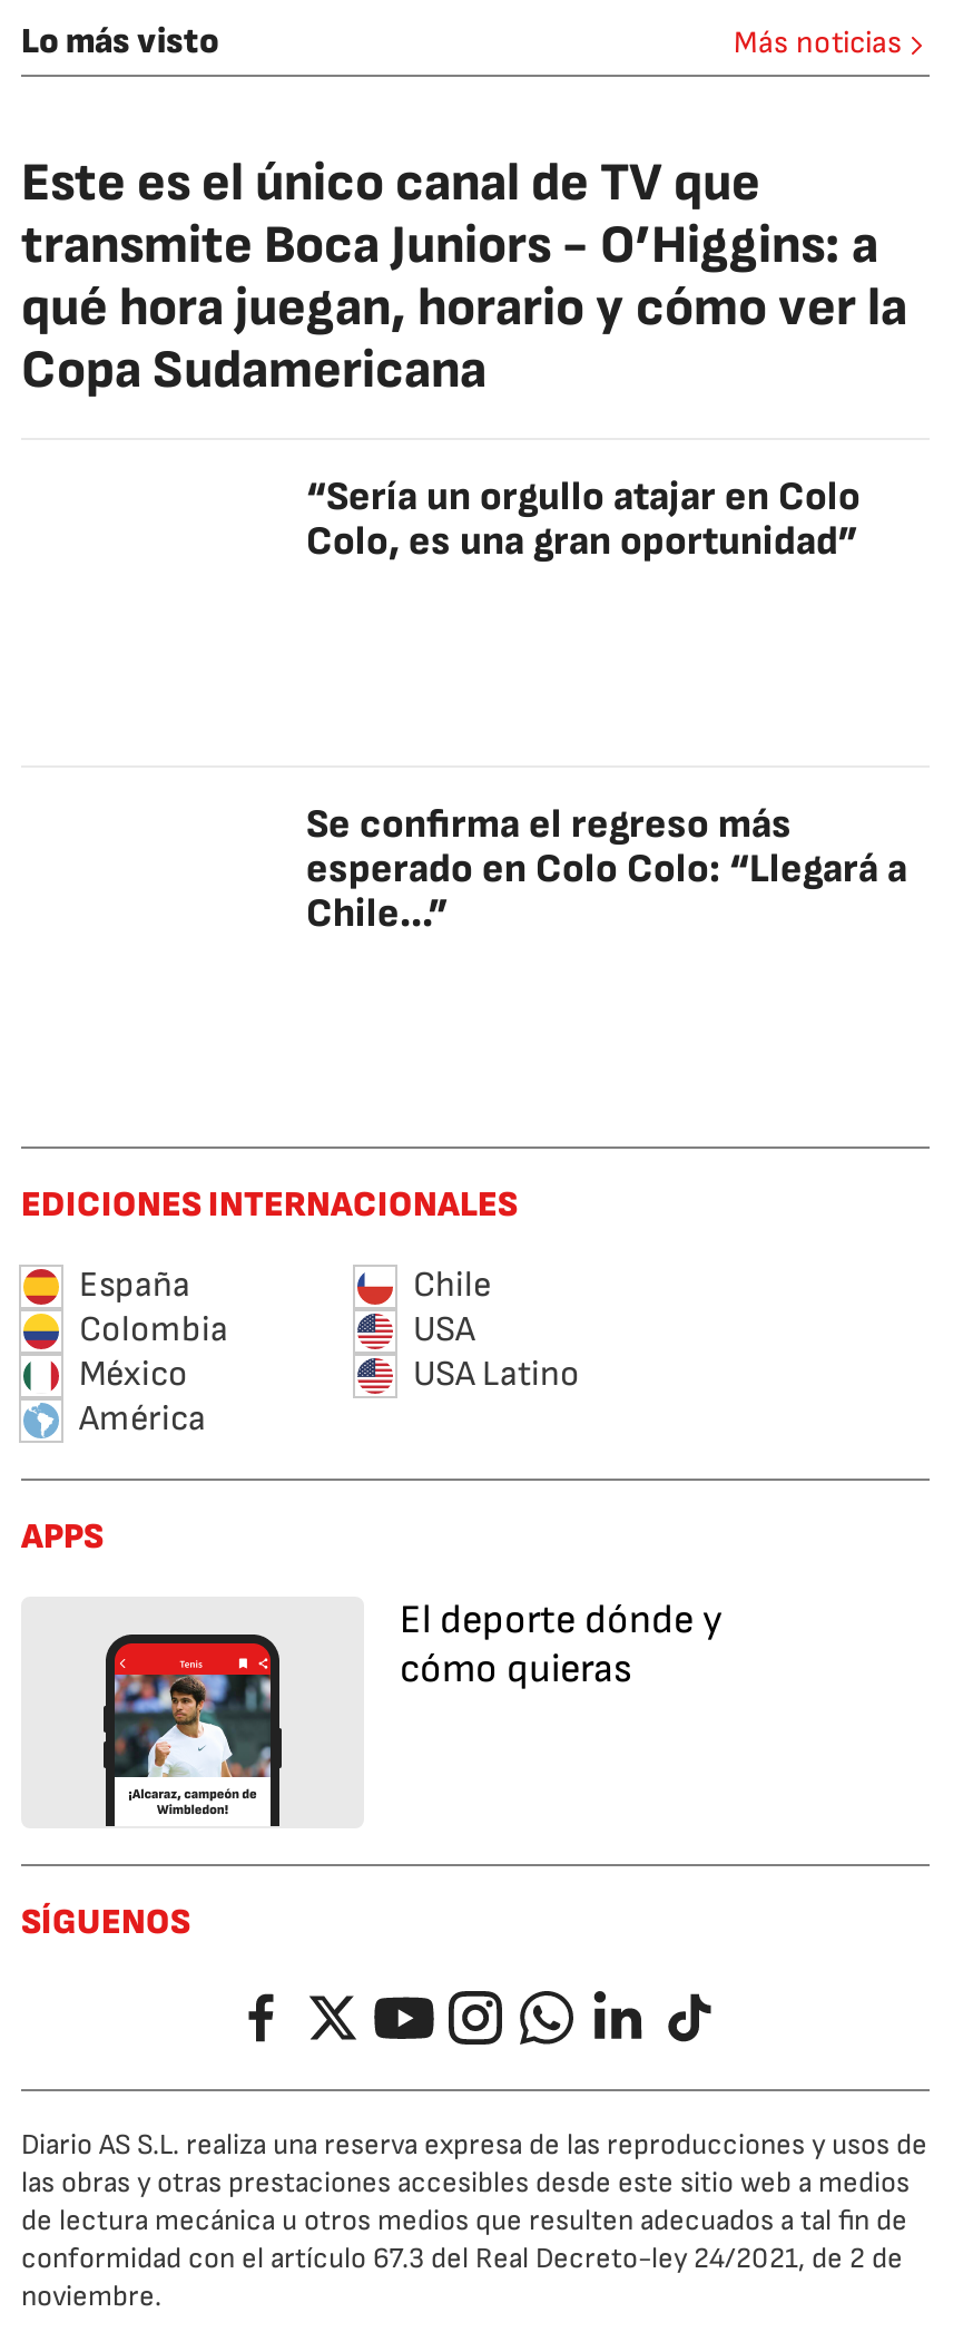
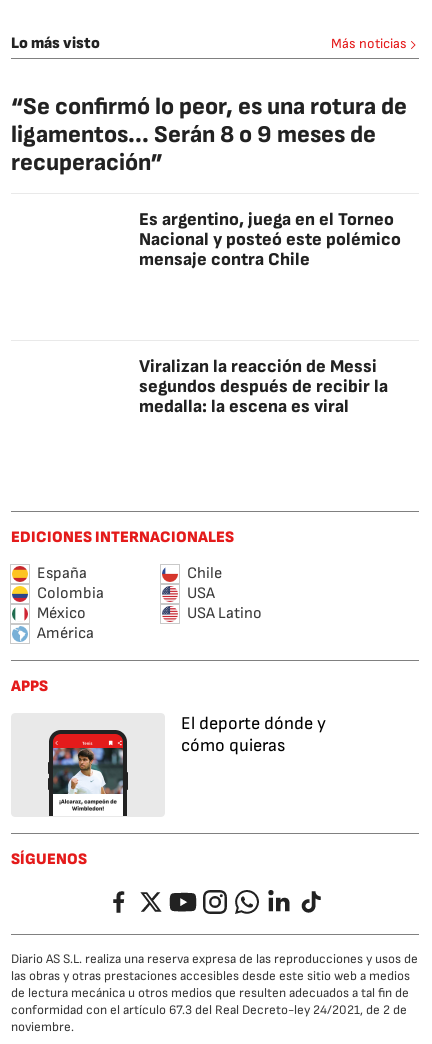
[21,150,907,402] Este es el único canal de TV que | transmite Boca Juniors - O’Higgins: a | qué hora juegan, horario y cómo ver la | Copa Sudamericana -> [11,92,407,177] “Se confirmó lo peor, es una rotura de | ligamentos... Serán 8 o 9 meses de | recuperación”
[306,474,861,565] “Sería un orgullo atajar en Colo | Colo, es una gran oportunidad” -> [139,209,401,270] Es argentino, juega en el Torneo | Nacional y posteó este polémico | mensaje contra Chile
[306,801,907,937] Se confirma el regreso más | esperado en Colo Colo: “Llegará a | Chile...” -> [139,356,388,417] Viralizan la reacción de Messi | segundos después de recibir la | medalla: la escena es viral

